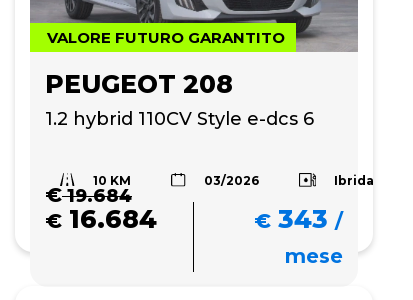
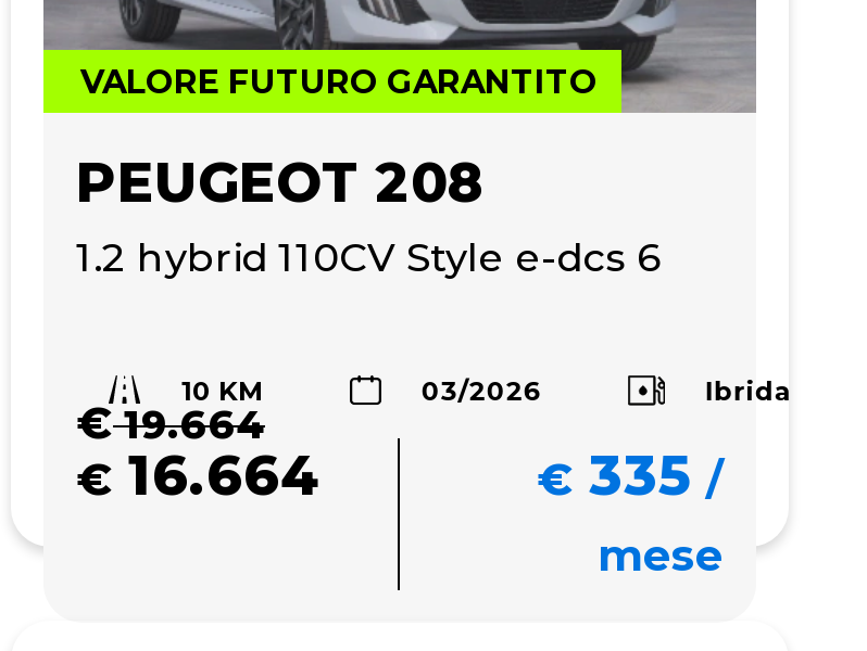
[45,182,132,206] €19.684 -> [76,396,265,448] €19.664
[45,203,157,233] €16.684 -> [76,442,319,507] €16.664
[254,203,343,233] €343 / -> [537,442,724,507] €335 /

